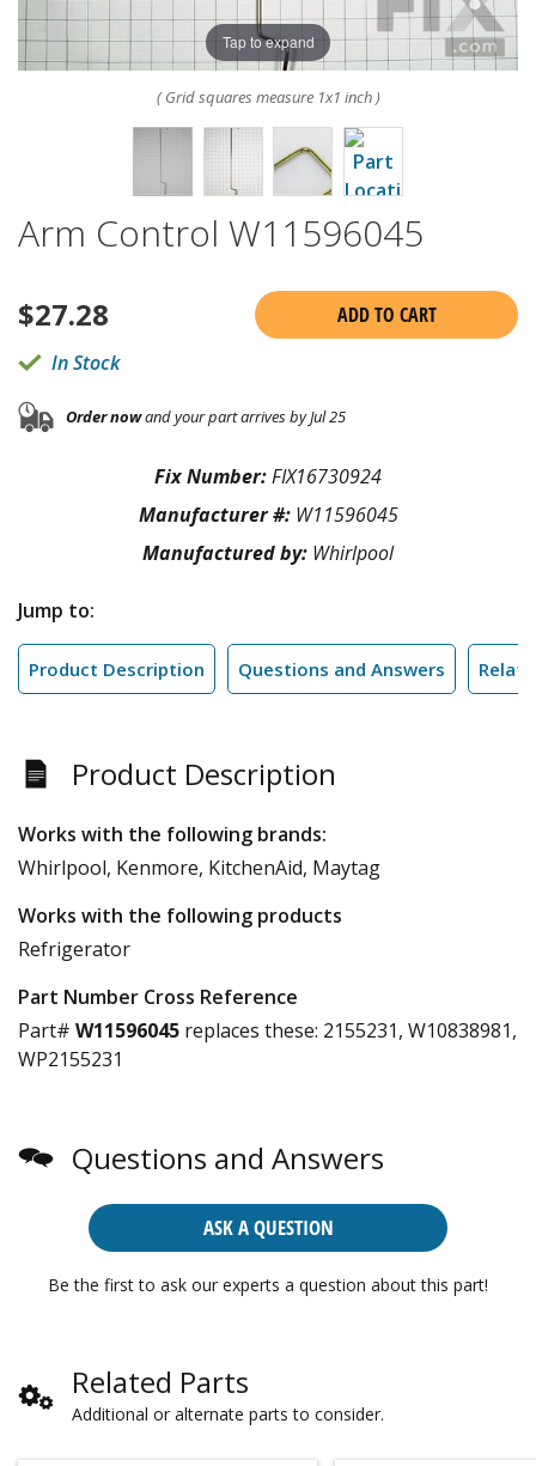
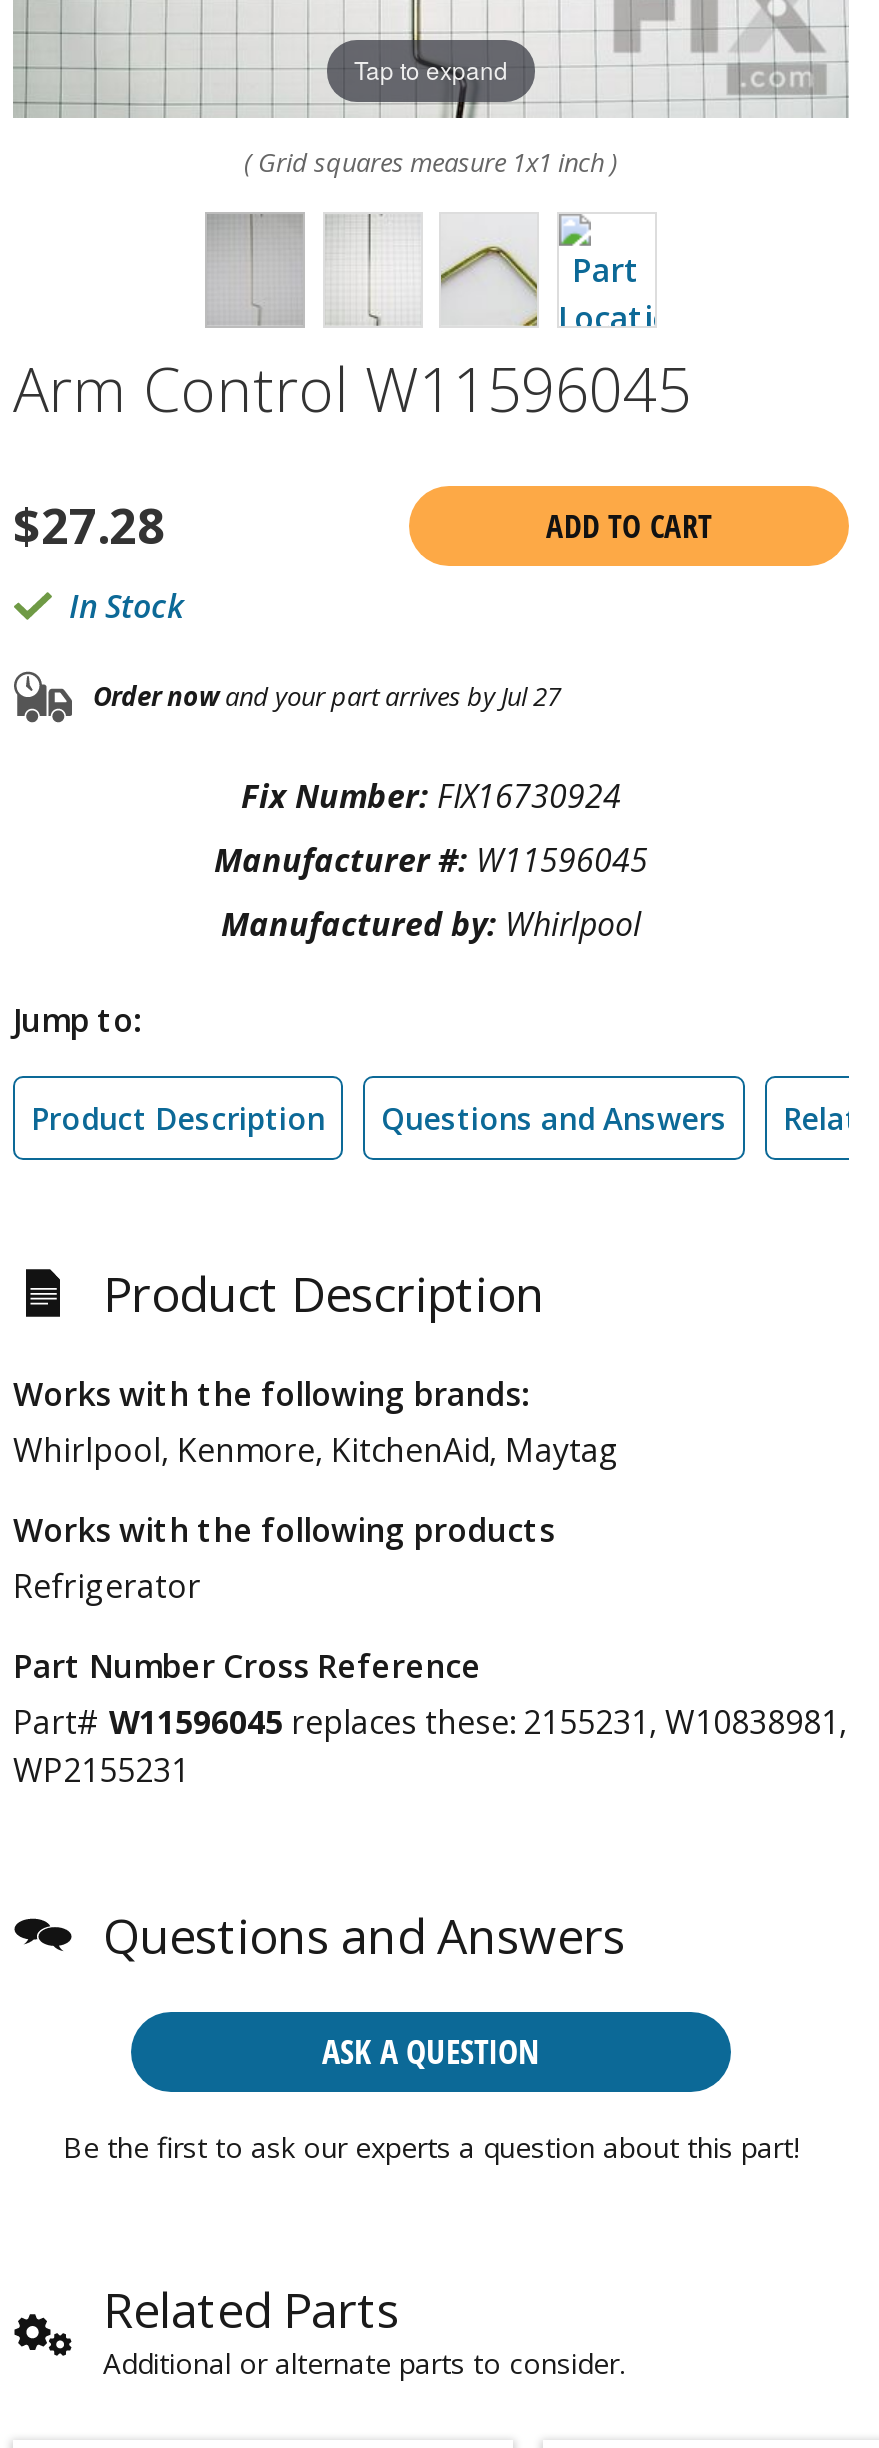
[66,406,346,428] Order nowand your part arrives by Jul 25 -> [93,679,561,715] Order nowand your part arrives by Jul 27

